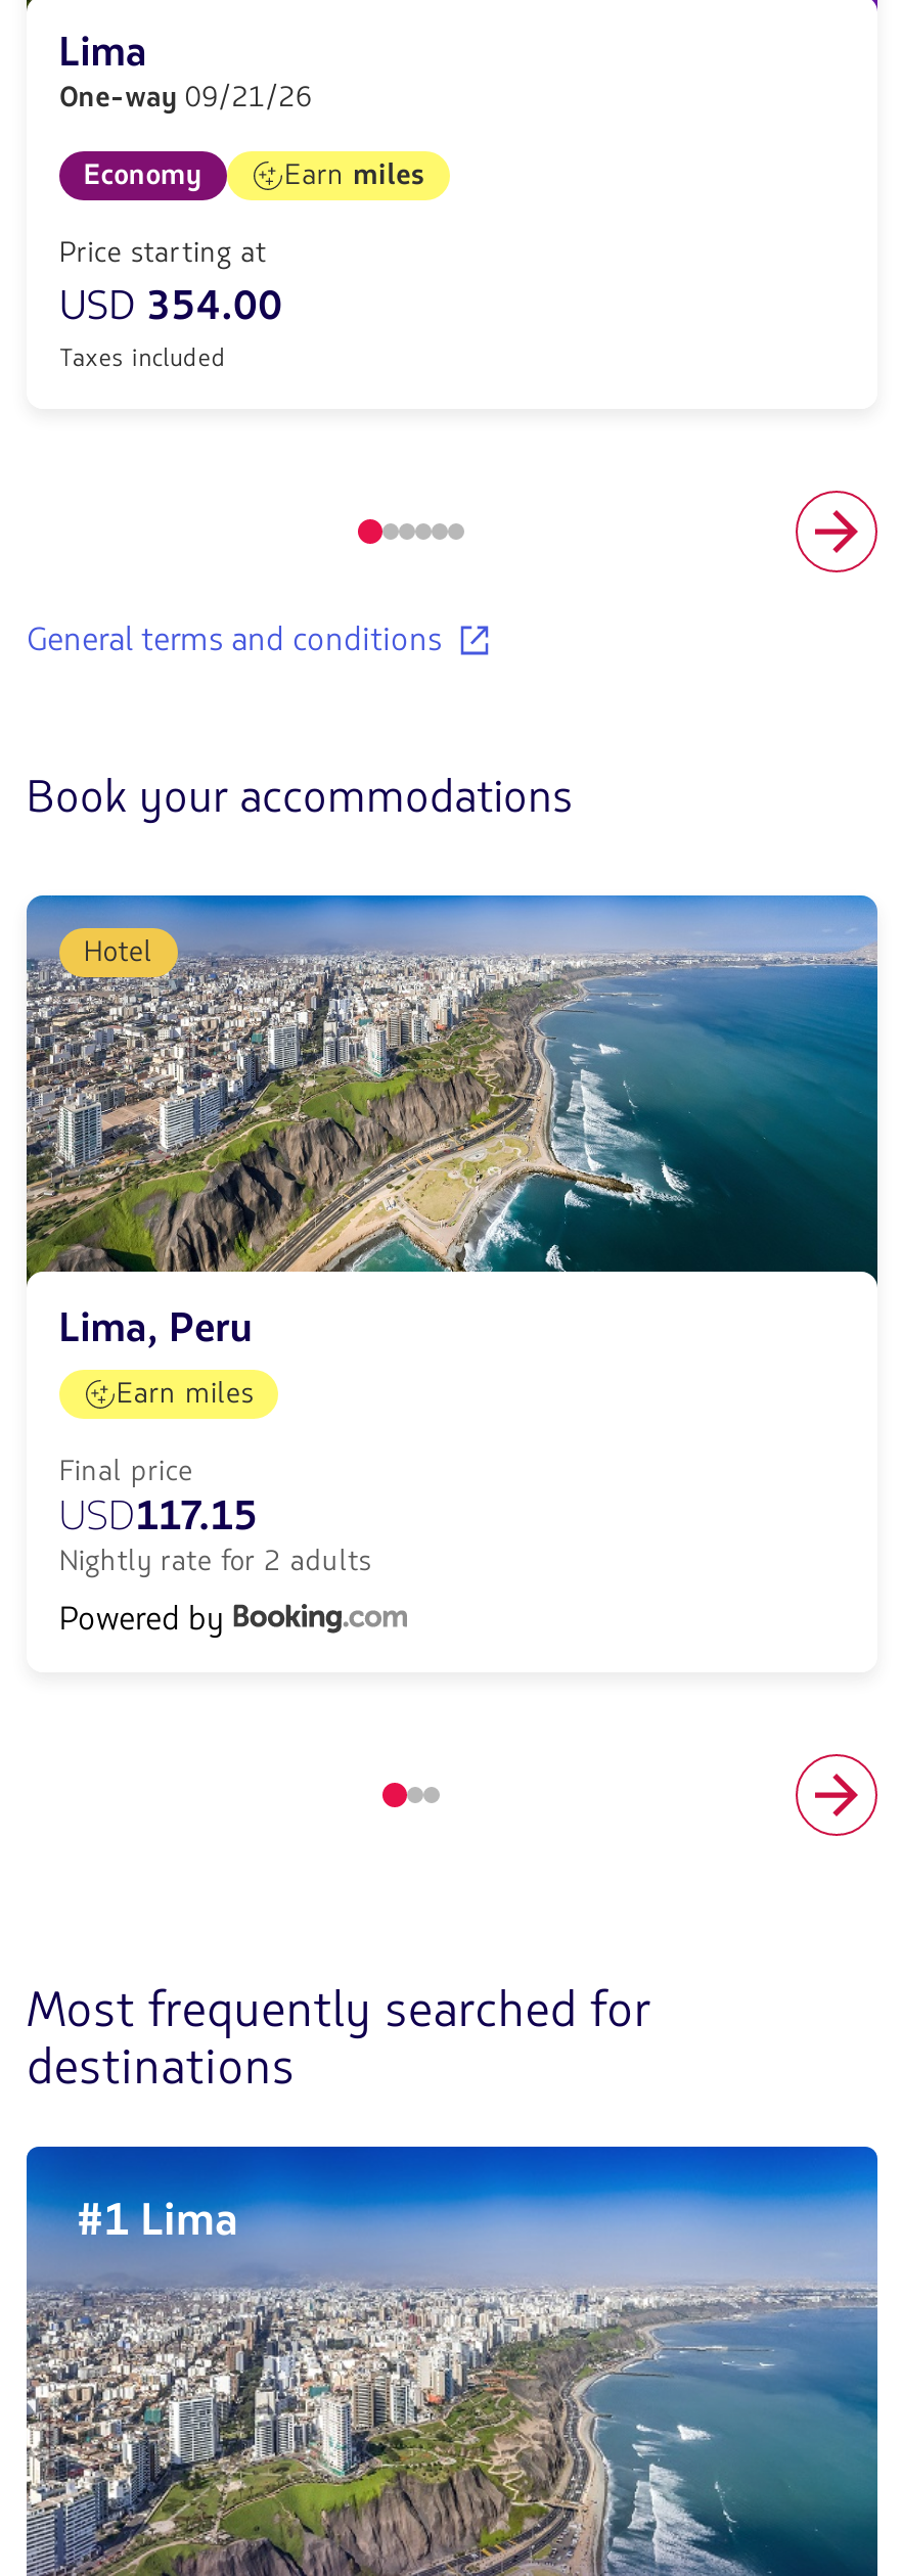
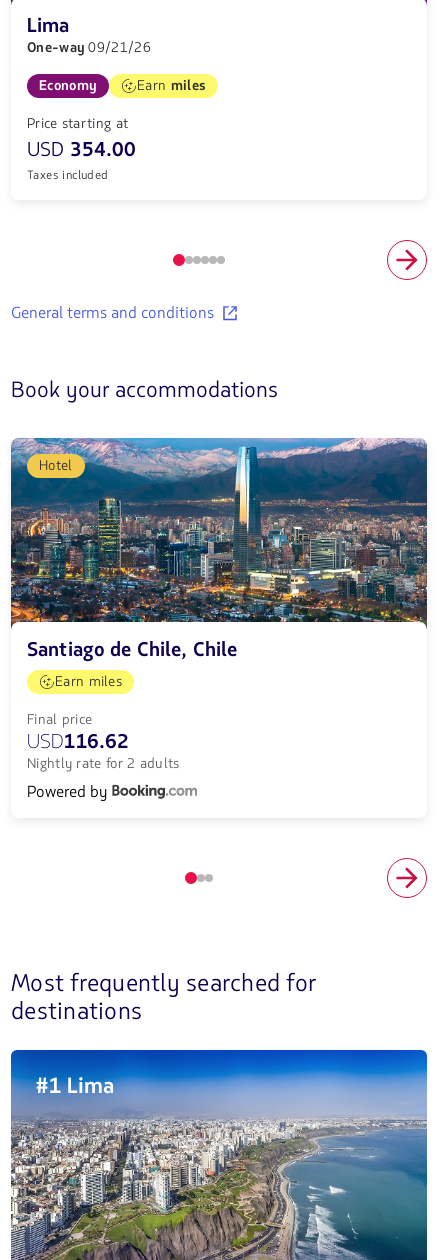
[25,893,880,1356] [image] | Lima, Peru -> [10,438,428,663] [image] | Santiago de Chile, Chile
[59,1489,258,1544] USD117.15 -> [27,728,129,755] USD116.62

